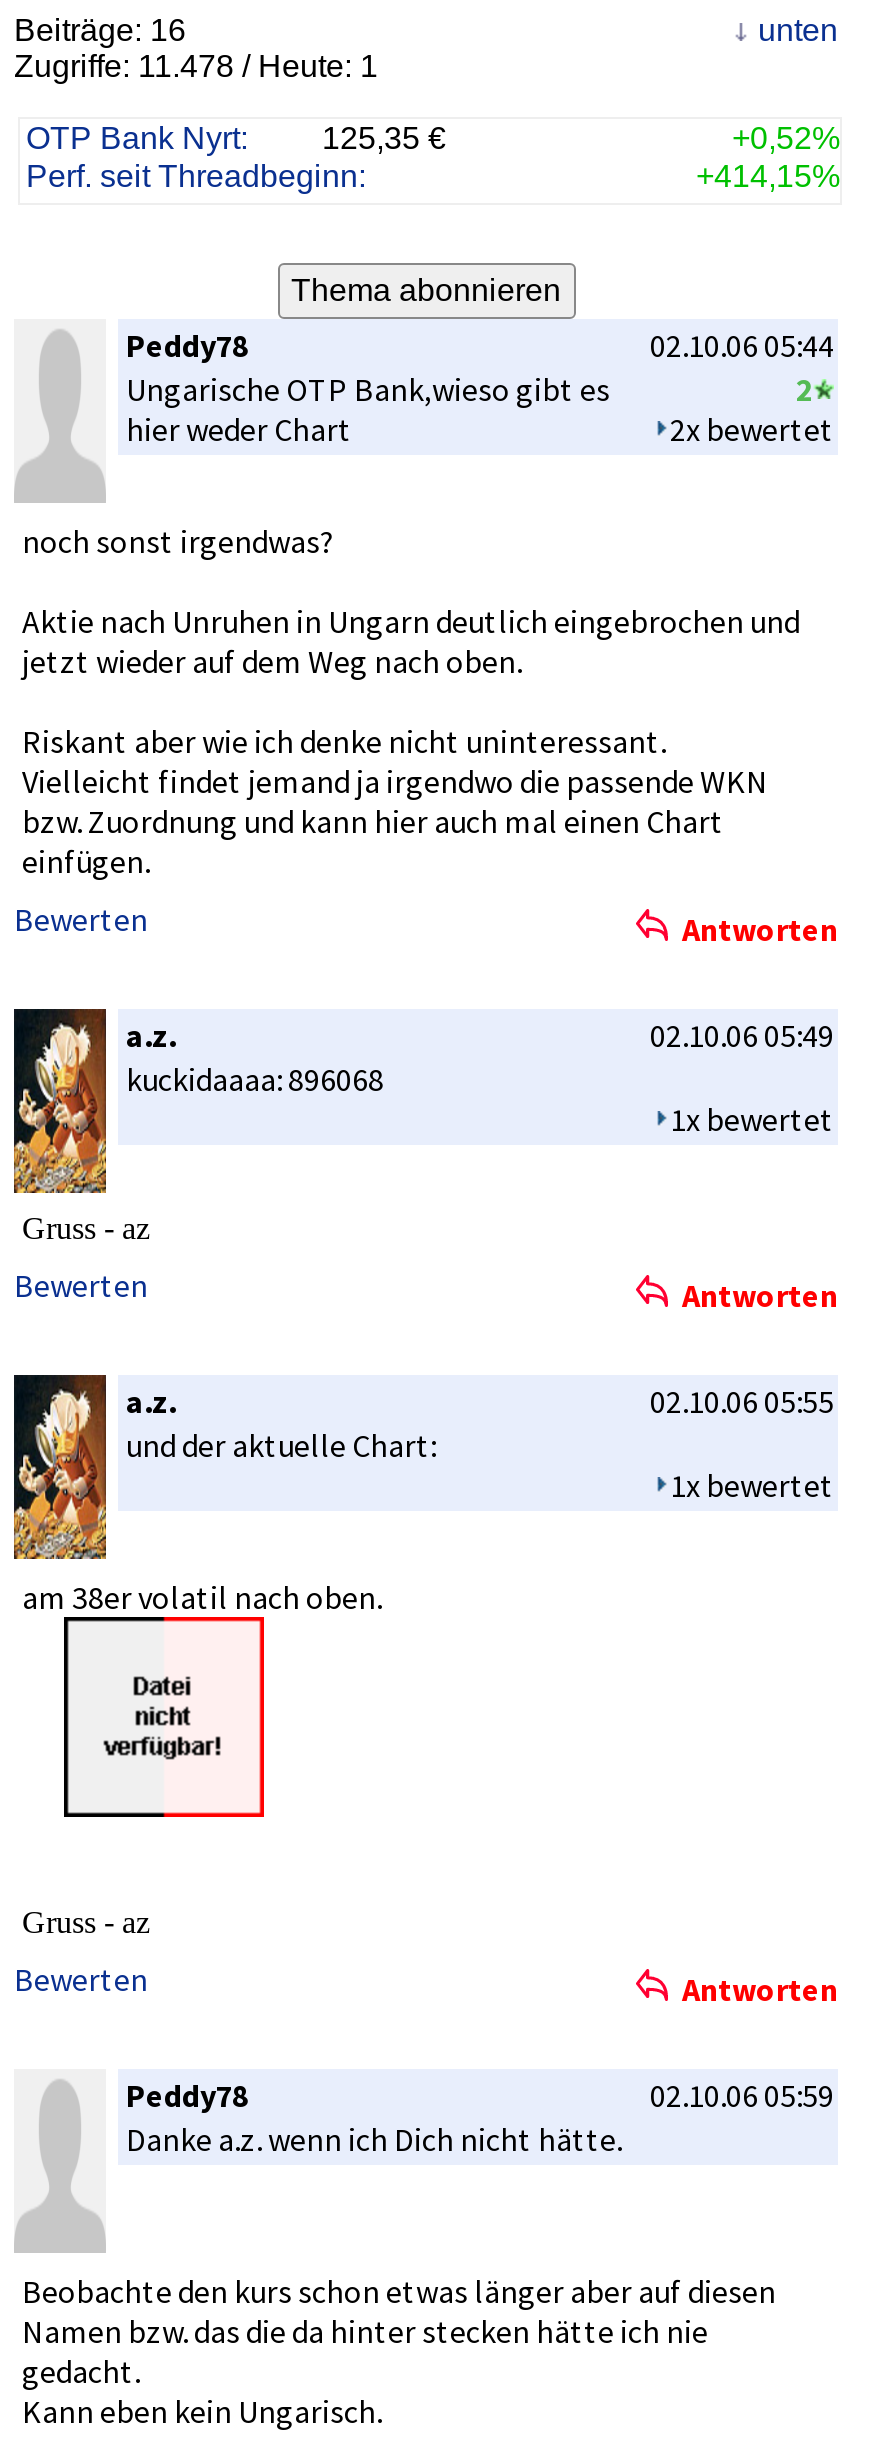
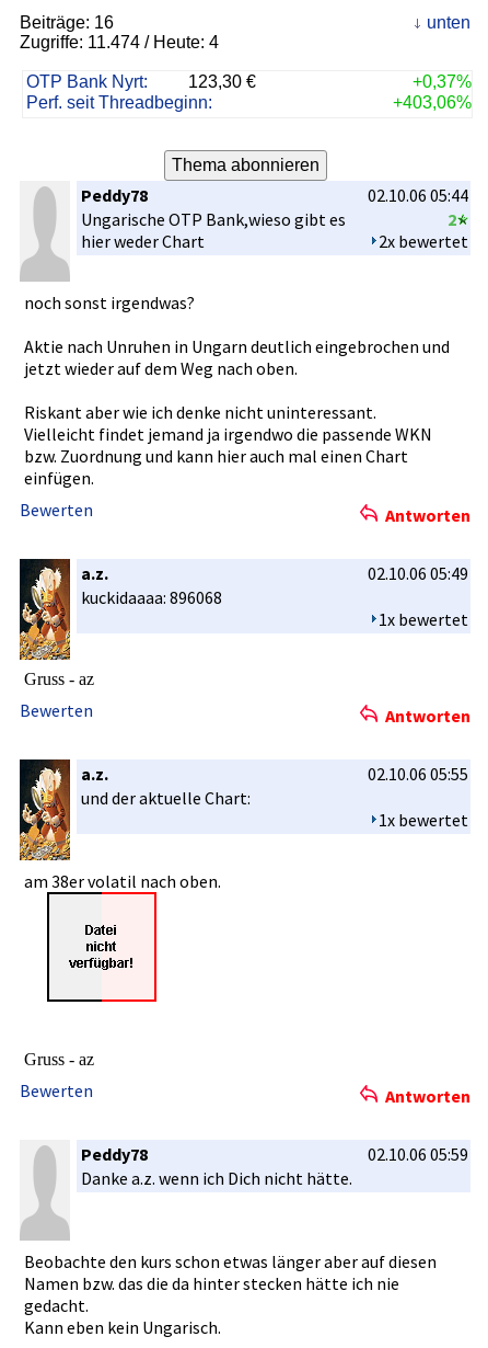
[14,48,378,82] Zugriffe: 11.478 / Heute: 1 -> [20,33,219,51] Zugriffe: 11.474 / Heute: 4
[322,120,446,154] 125,35 € -> [188,72,256,91] 123,30 €
[732,120,840,154] +0,52% -> [413,72,472,91] +0,37%
[696,158,840,192] +414,15% -> [393,93,472,111] +403,06%

